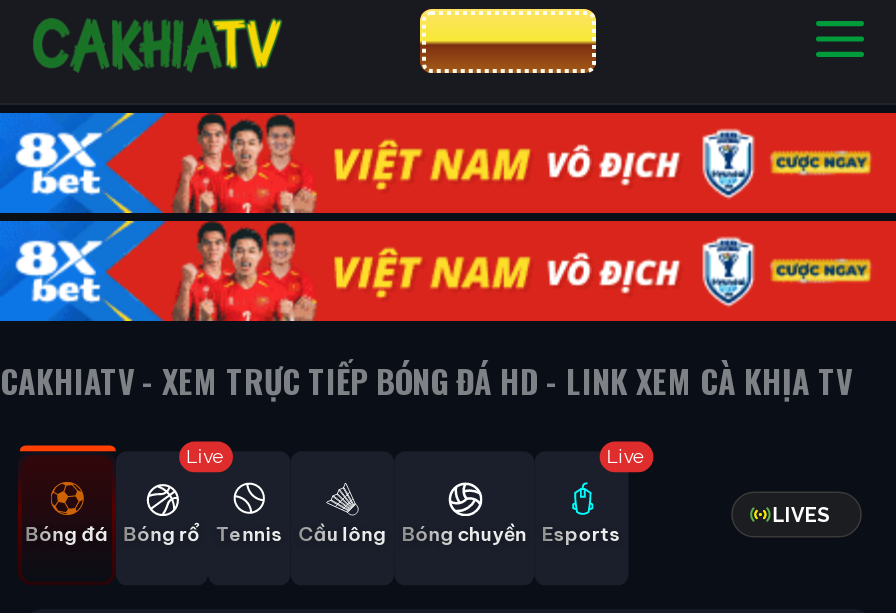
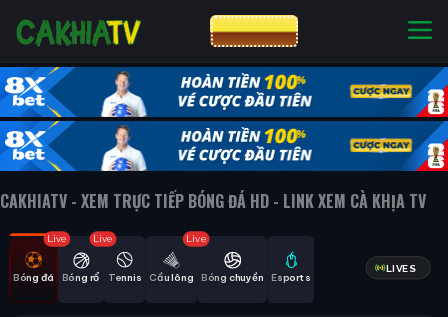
[10,111,890,323] [image] -> [4,66,445,172] [image]
[606,444,647,466] Live -> none
none -> [47,233,67,243] Live
none -> [186,233,206,243] Live

